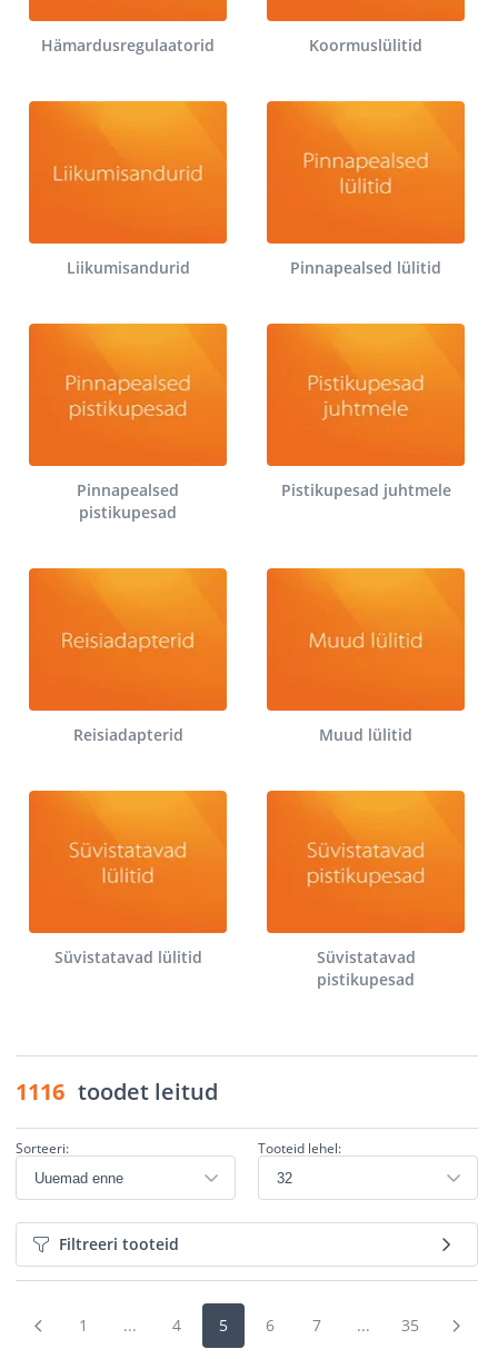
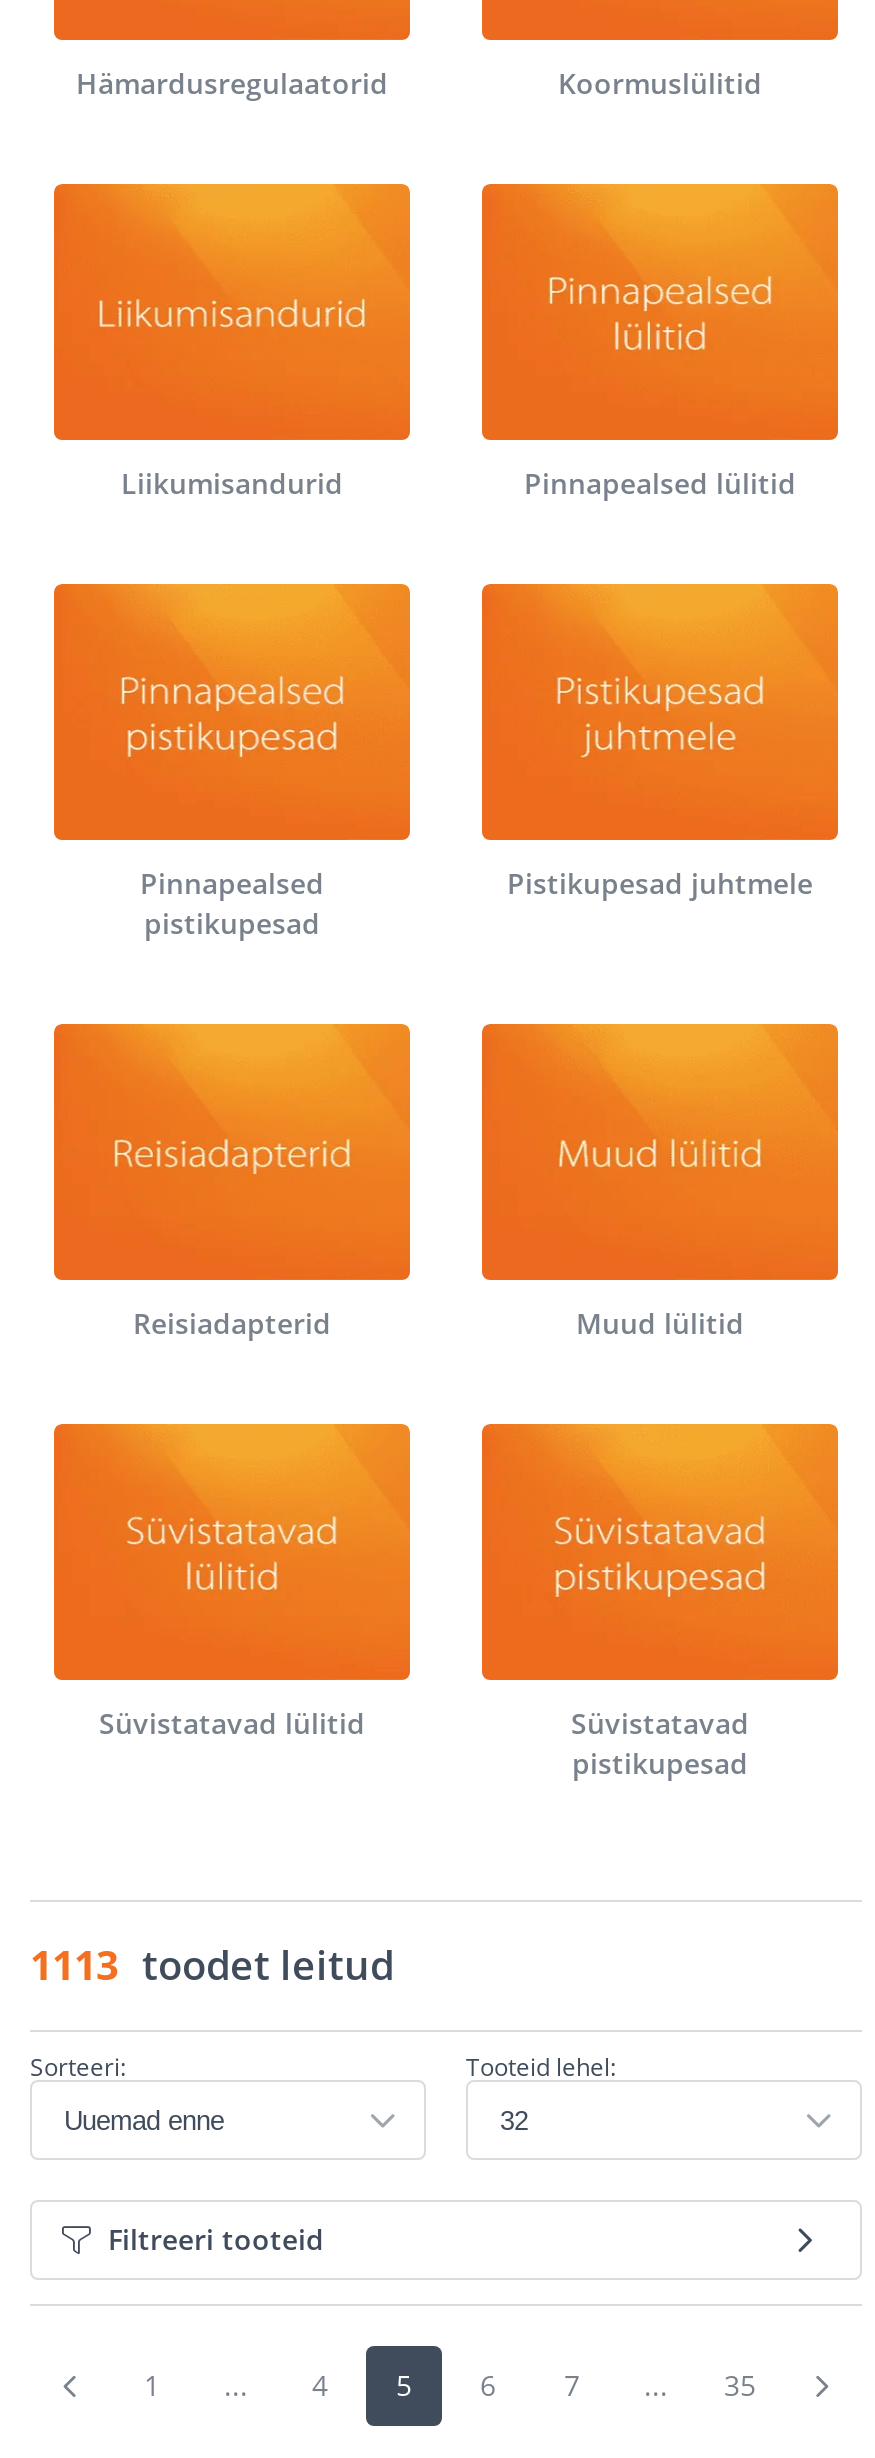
[16,1077,218,1107] 1116 toodet leitud -> [30,1938,394,1992] 1113 toodet leitud

